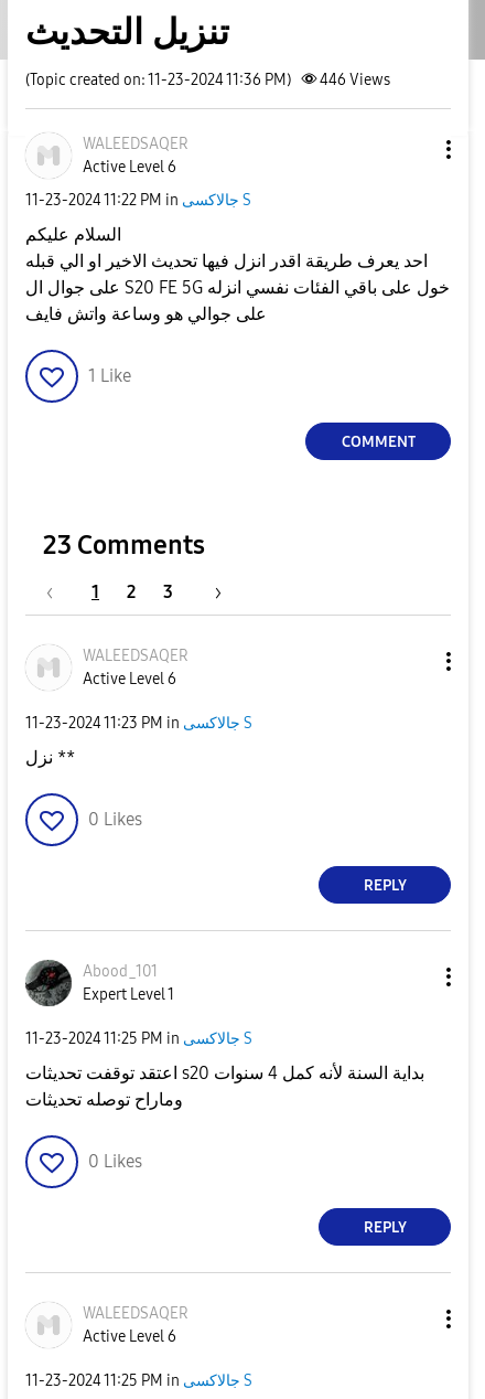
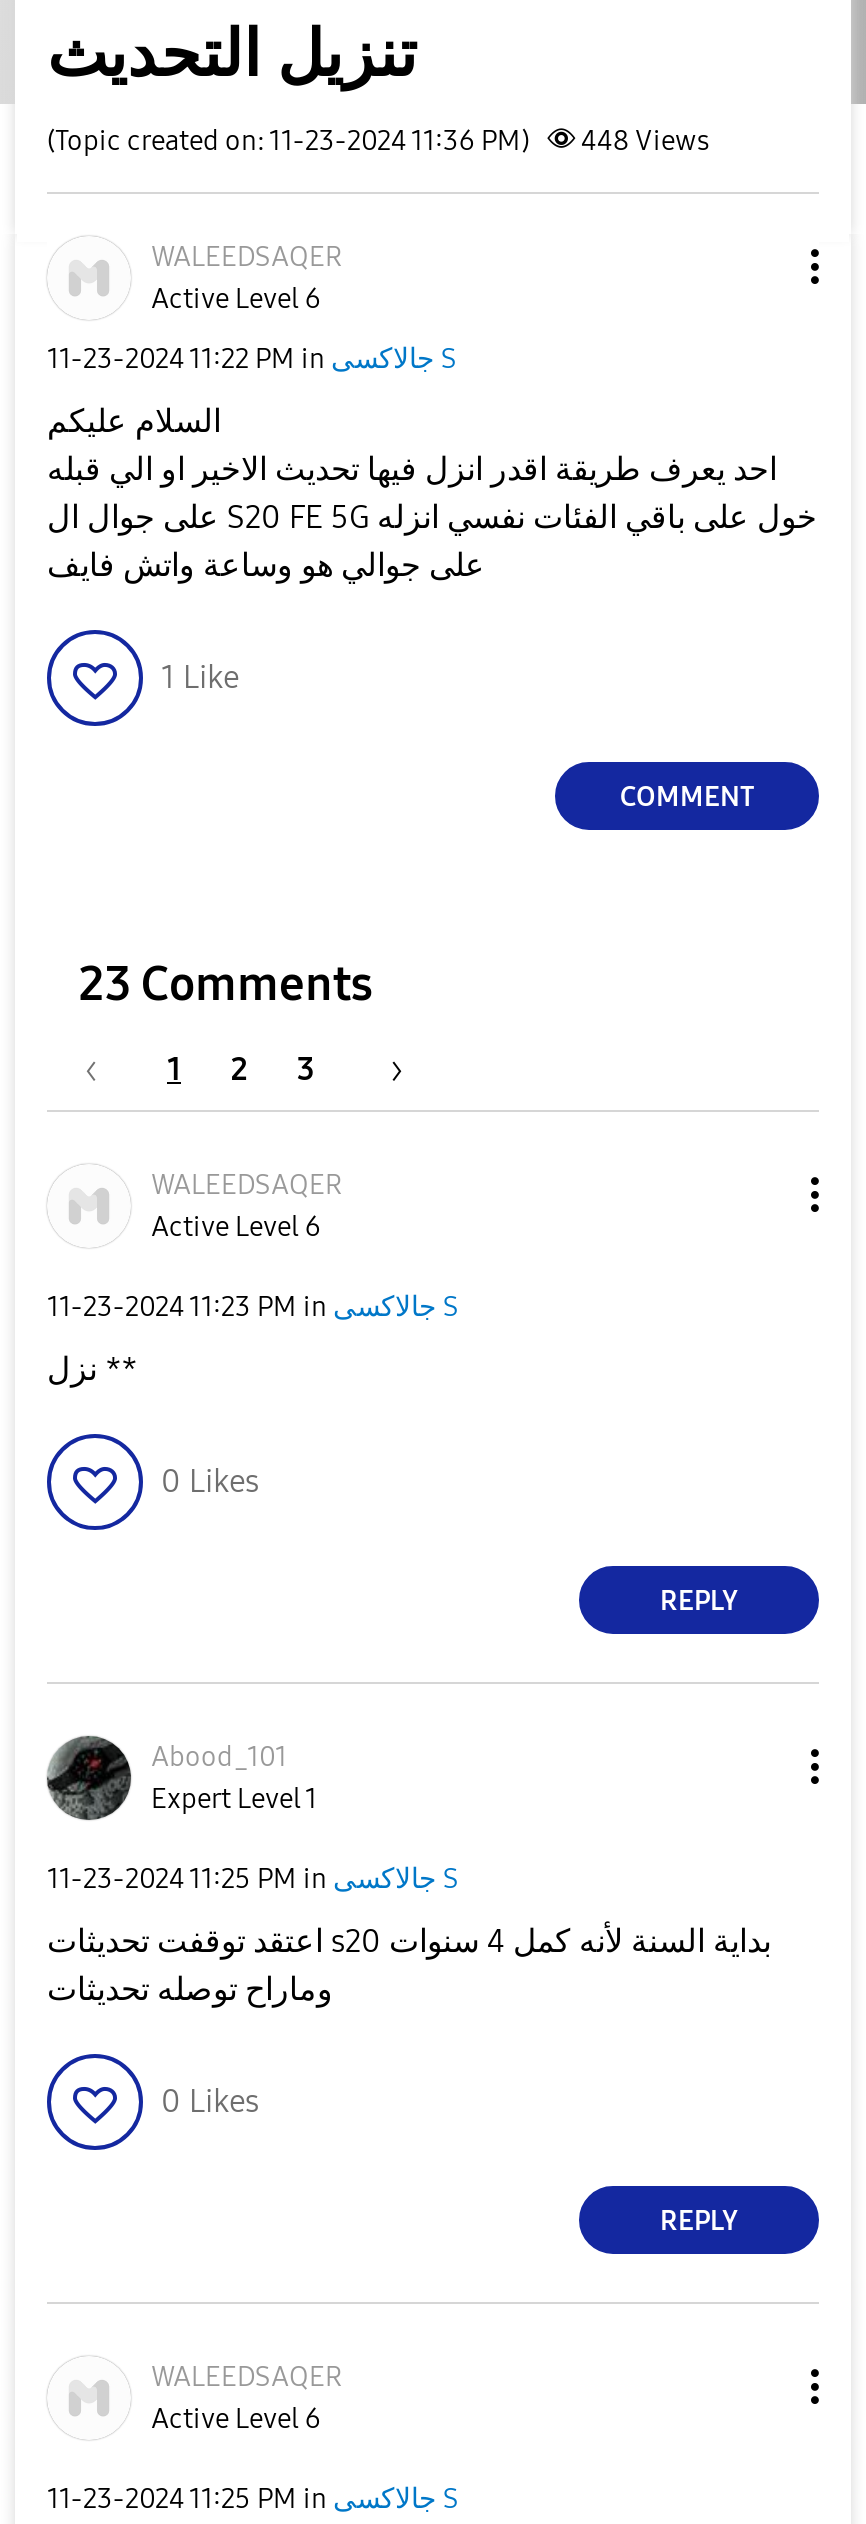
[25,71,390,89] (Topic created on: 11-23-2024 11:36 PM) 446 Views -> [47,124,709,158] (Topic created on: 11-23-2024 11:36 PM) 448 Views

